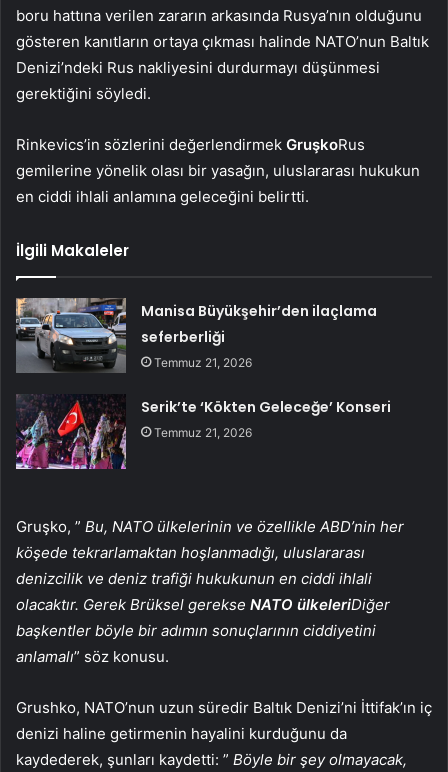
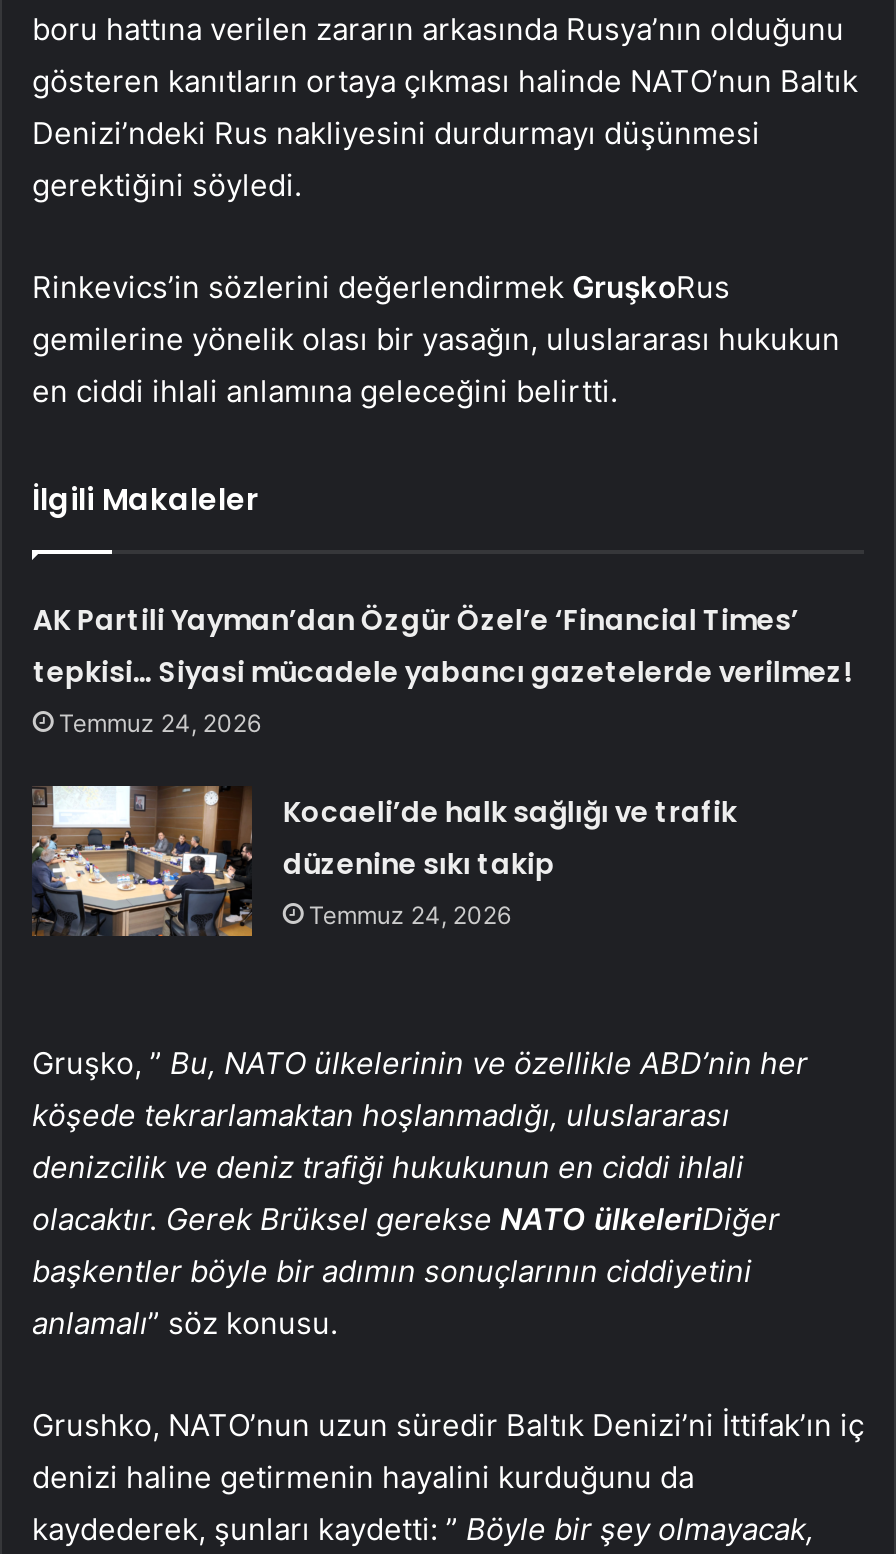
[141,301,377,370] Manisa Büyükşehir’den ilaçlama | seferberliği | Temmuz 21, 2026 -> [33,599,851,737] AK Partili Yayman’dan Özgür Özel’e ‘Financial Times’ | tepkisi… Siyasi mücadele yabancı gazetelerde verilmez! | Temmuz 24, 2026
[15,394,391,470] [image] | Serik’te ‘Kökten Geleceğe’ Konseri | Temmuz 21, 2026 -> [30,784,737,938] [image] | Kocaeli’de halk sağlığı ve trafik | düzenine sıkı takip | Temmuz 24, 2026

